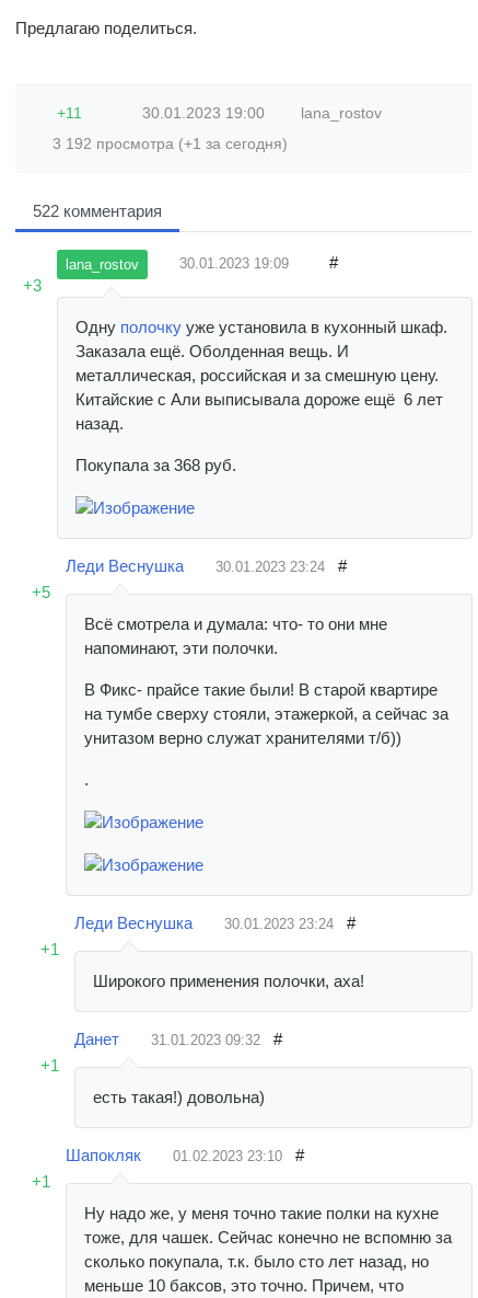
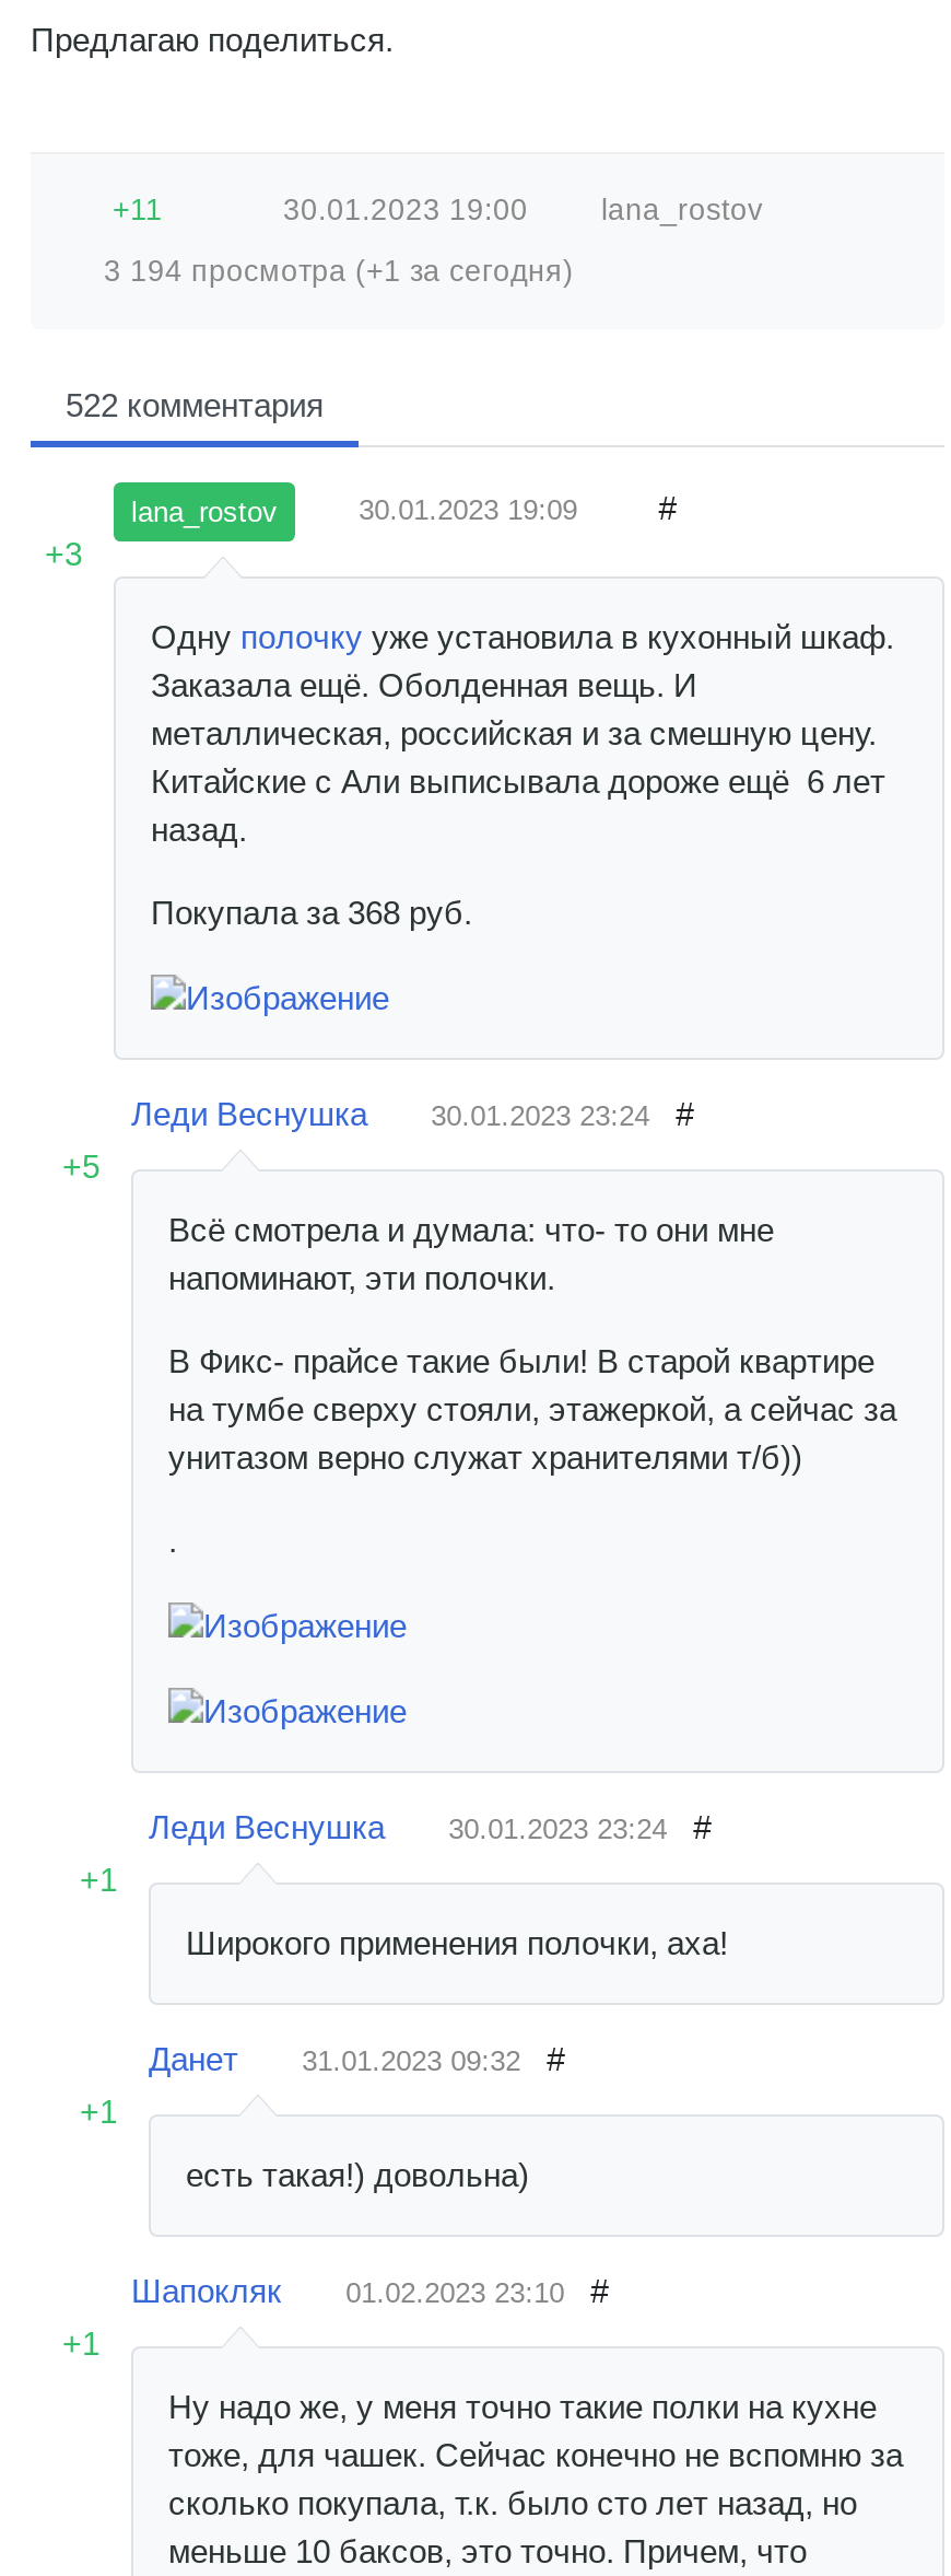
[48,135,287,152] 3 192 просмотра (+1 за сегодня) -> [95,254,574,287] 3 194 просмотра (+1 за сегодня)

